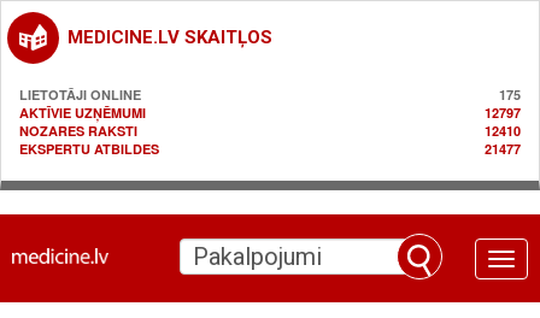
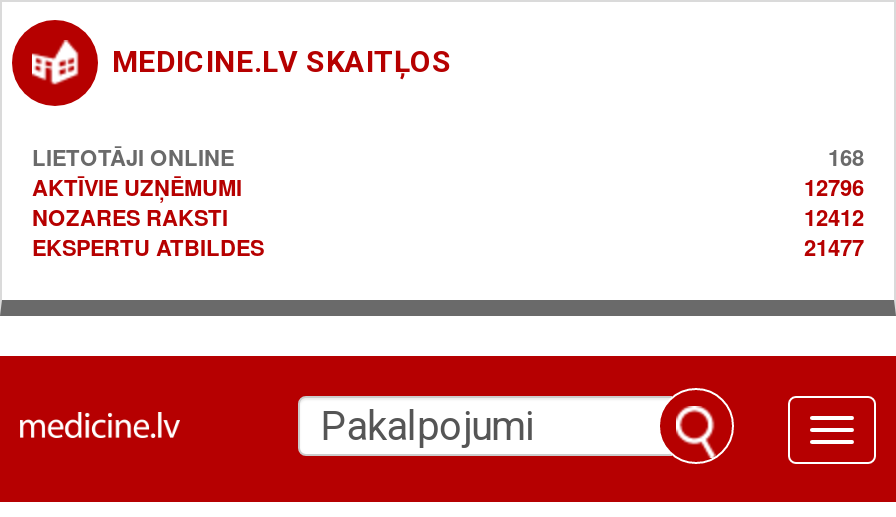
[499,86,521,104] 175 -> [828,142,864,172] 168
[485,104,521,122] 12797 -> [804,172,864,202] 12796
[485,122,521,140] 12410 -> [804,202,864,232] 12412

